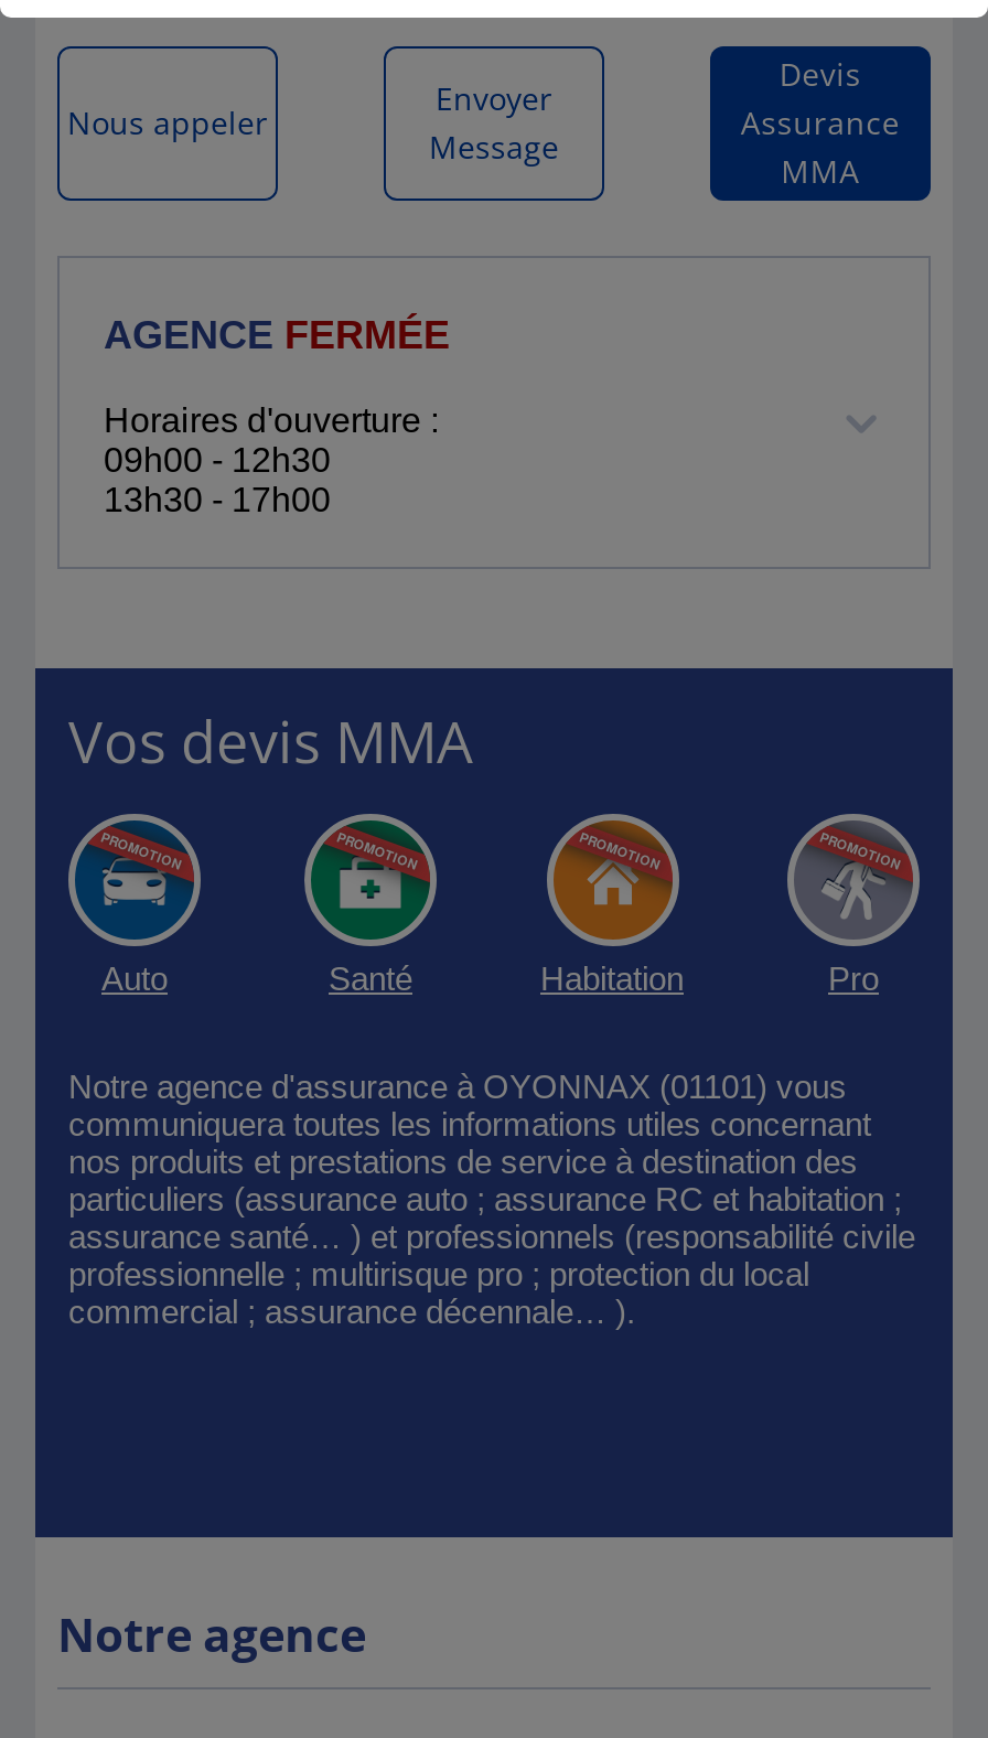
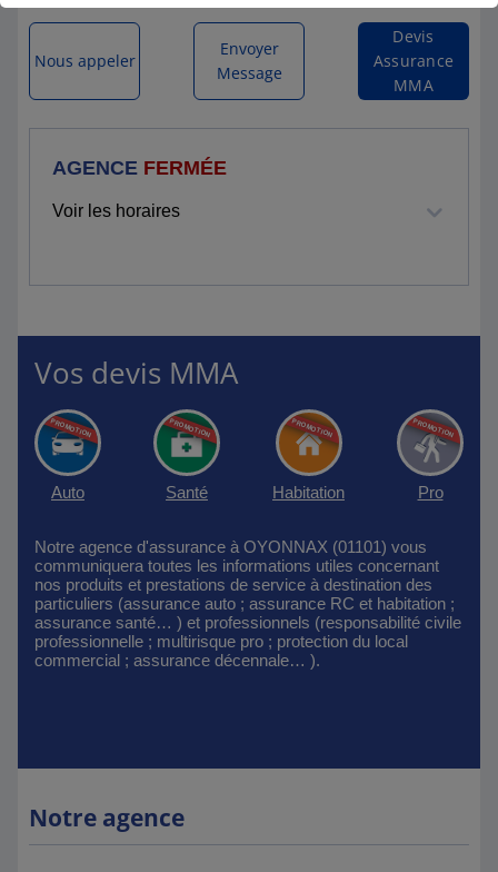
[104,401,439,518] Horaires d'ouverture : | 09h00 - 12h30 | 13h30 - 17h00 -> [52,201,180,220] Voir les horaires

